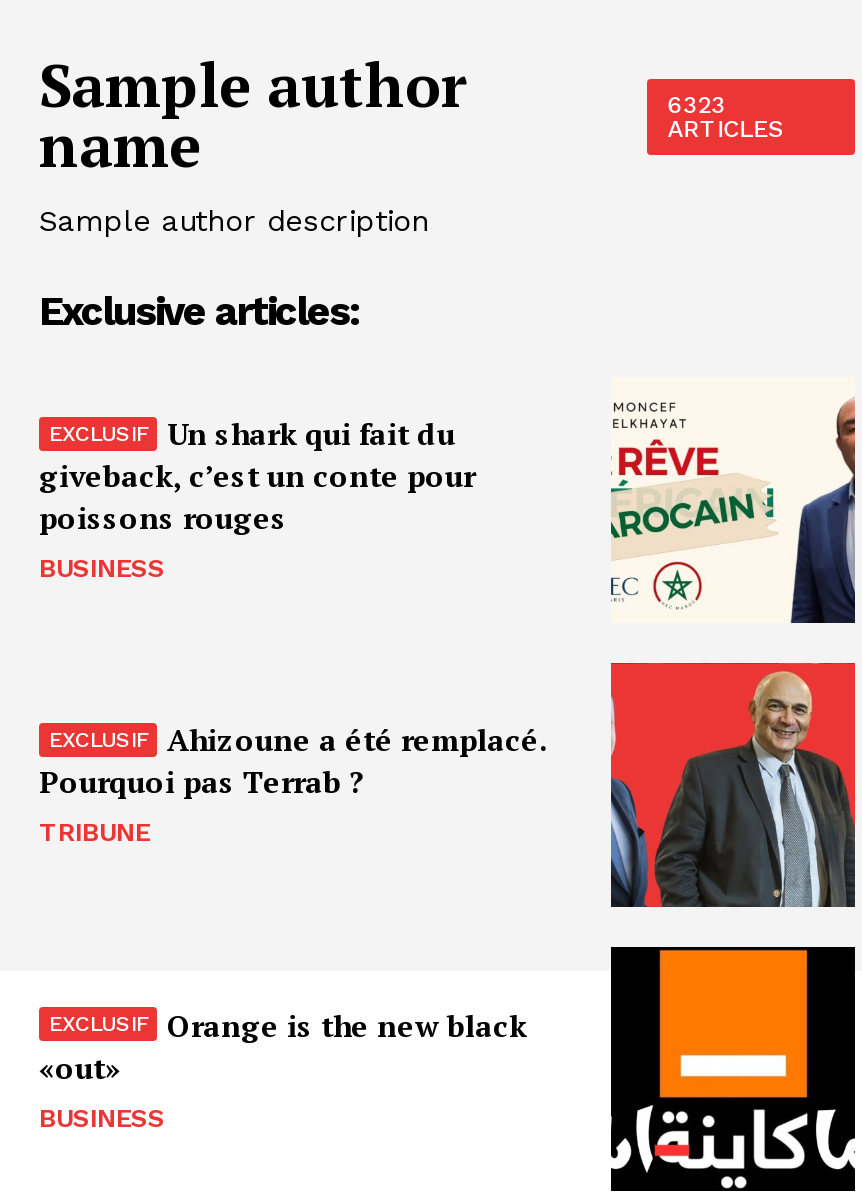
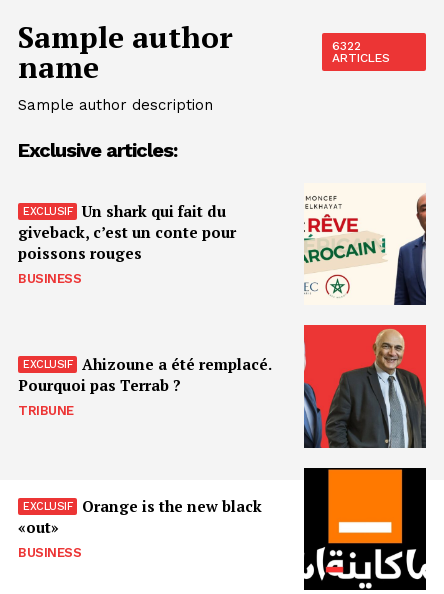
[667,90,725,118] 6323 -> [332,39,361,53] 6322

